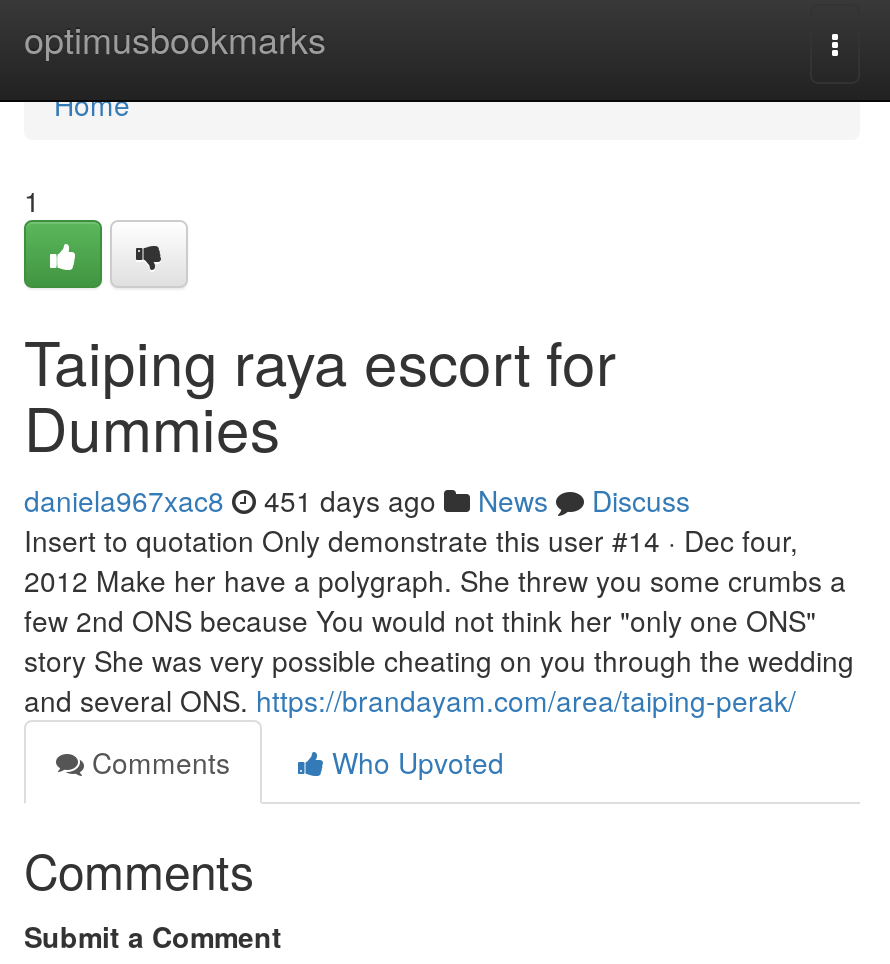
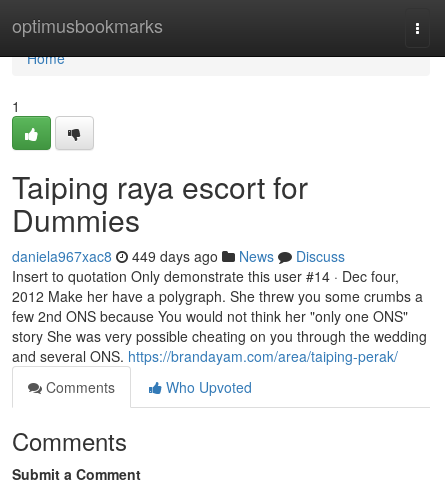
[24,480,690,520] daniela967xac8 451 days ago News Discuss -> [12,246,345,266] daniela967xac8 449 days ago News Discuss

